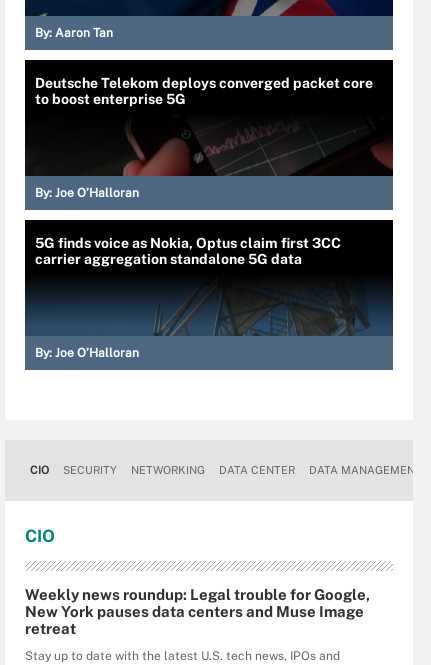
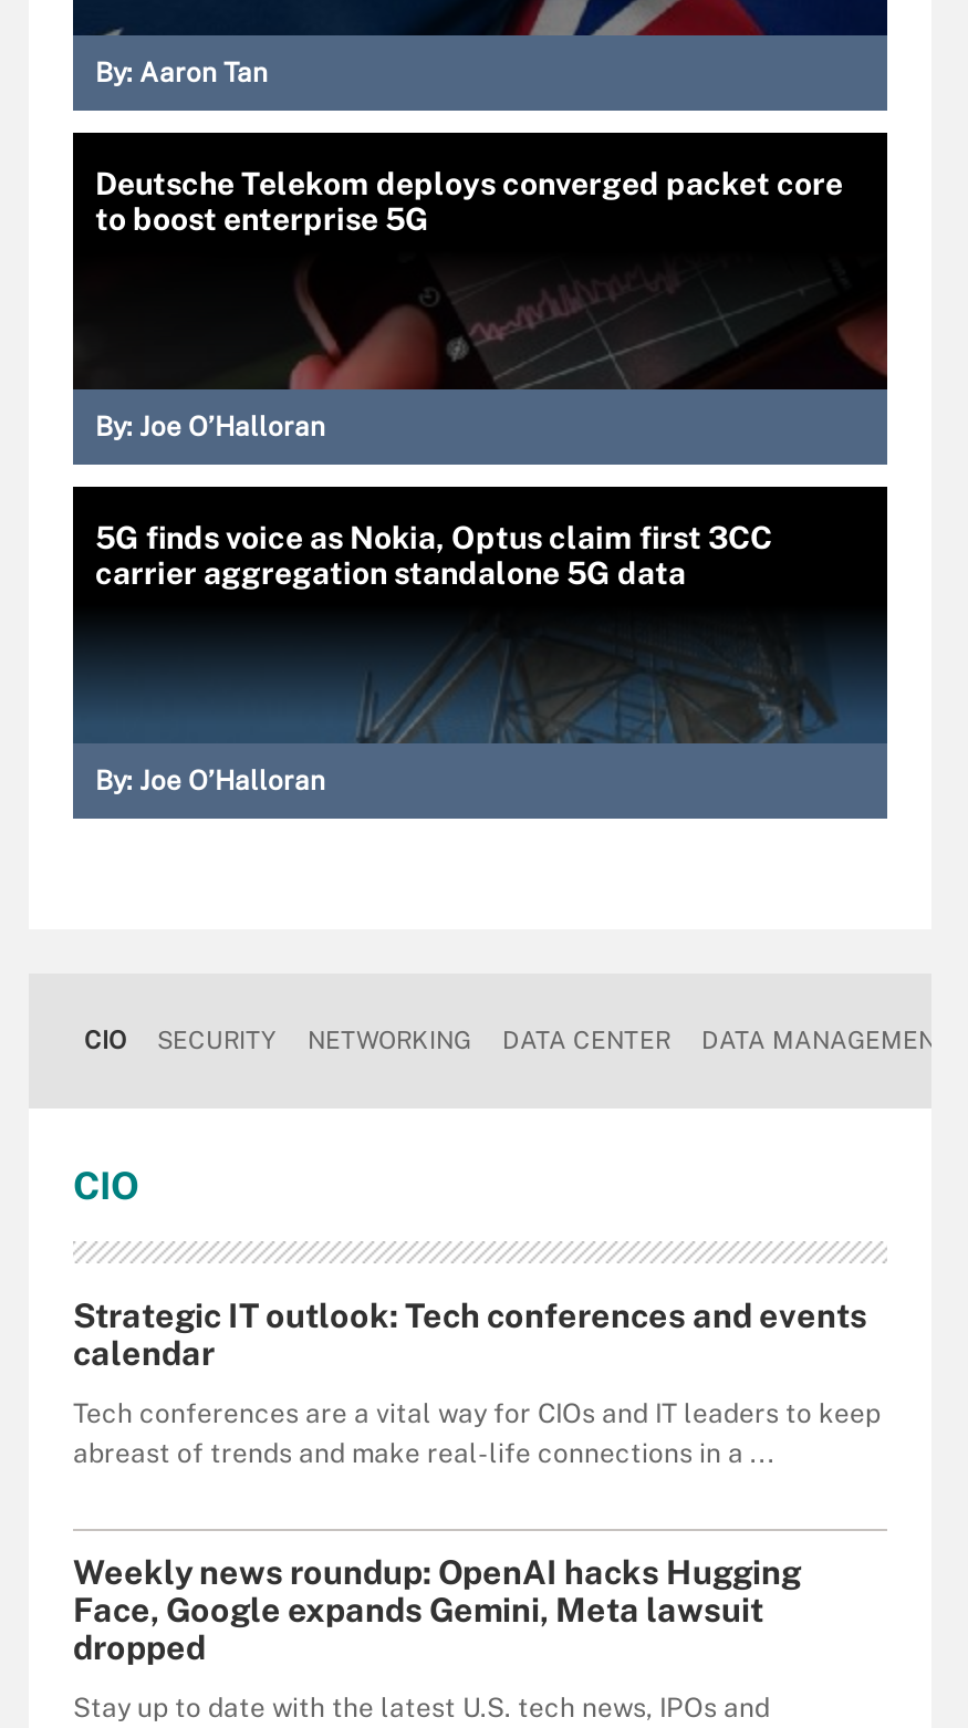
[25,585,370,636] Weekly news roundup: Legal trouble for Google, | New York pauses data centers and Muse Image | retreat -> [73,1295,881,1665] Strategic IT outlook: Tech conferences and events | calendar | Tech conferences are a vital way for CIOs and IT leaders to keep | abreast of trends and make real-life connections in a ... | Weekly news roundup: OpenAI hacks Hugging | Face, Google expands Gemini, Meta lawsuit | dropped

